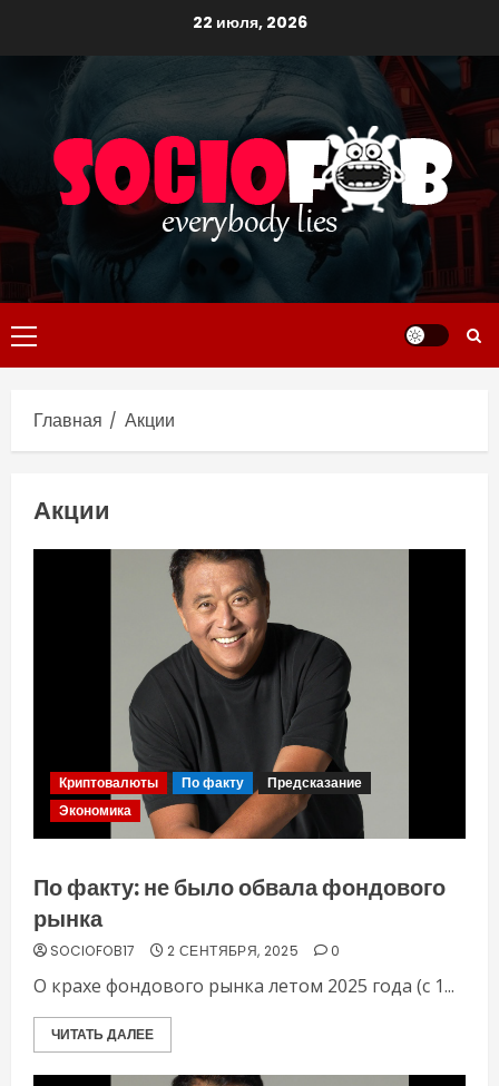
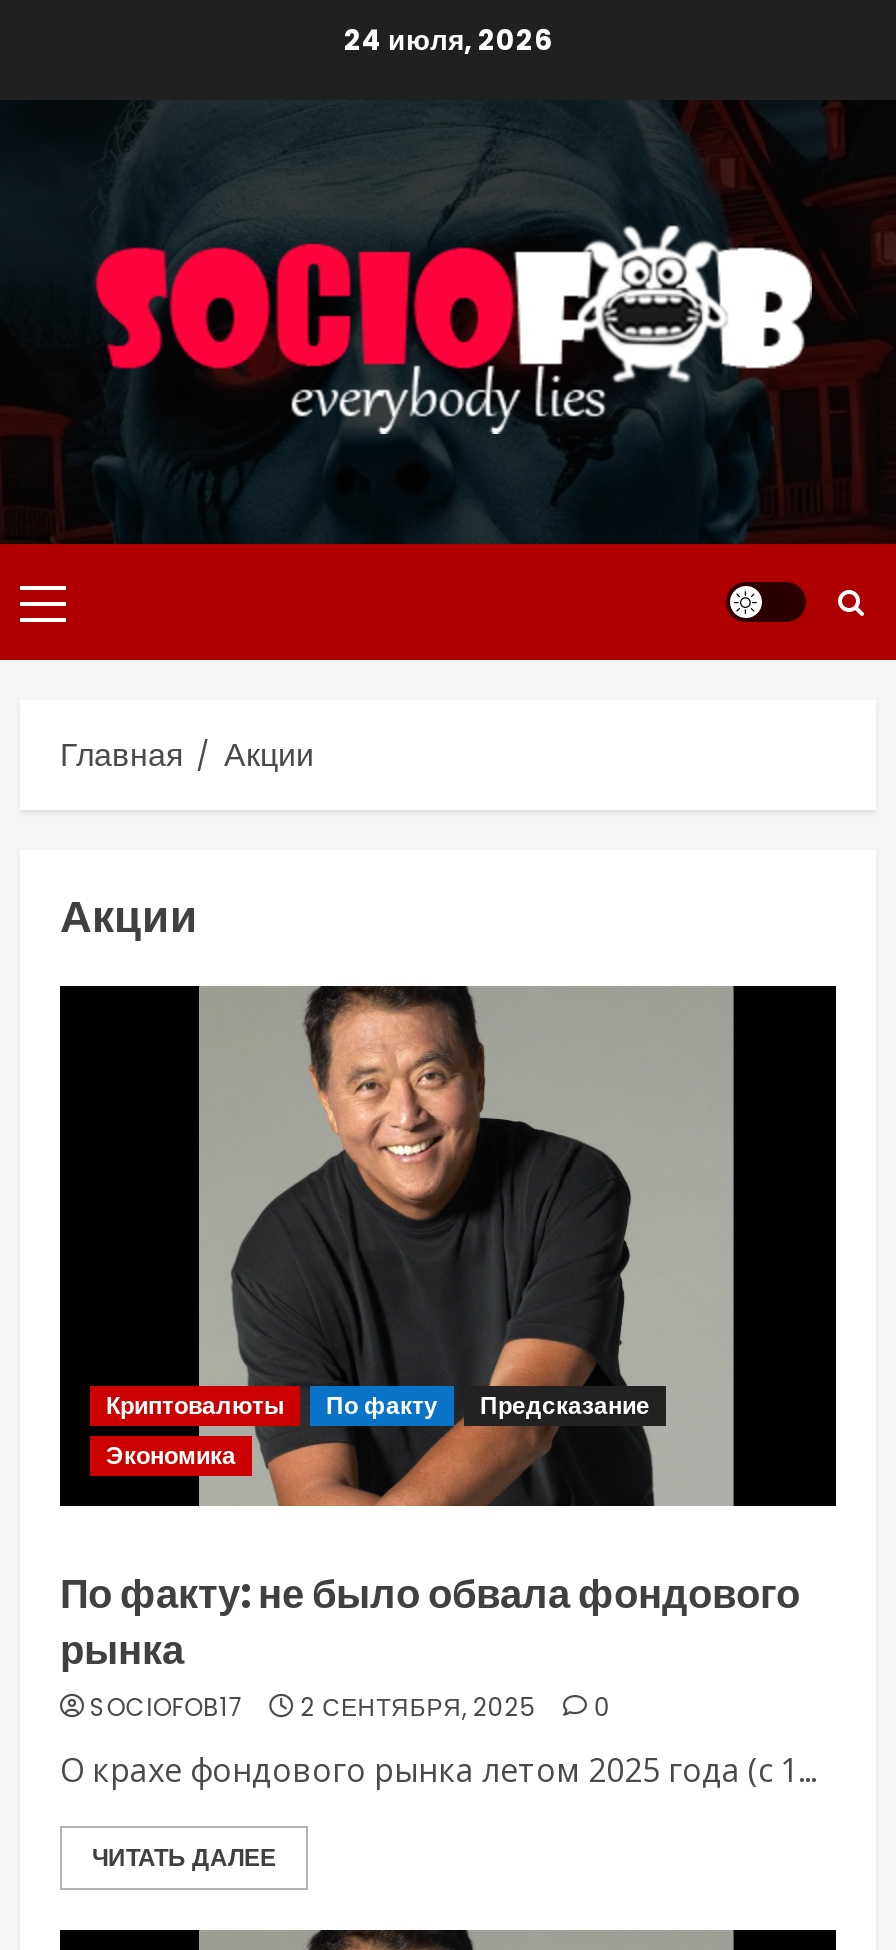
[192,11,307,33] 22 июля, 2026 -> [344,20,552,60] 24 июля, 2026

